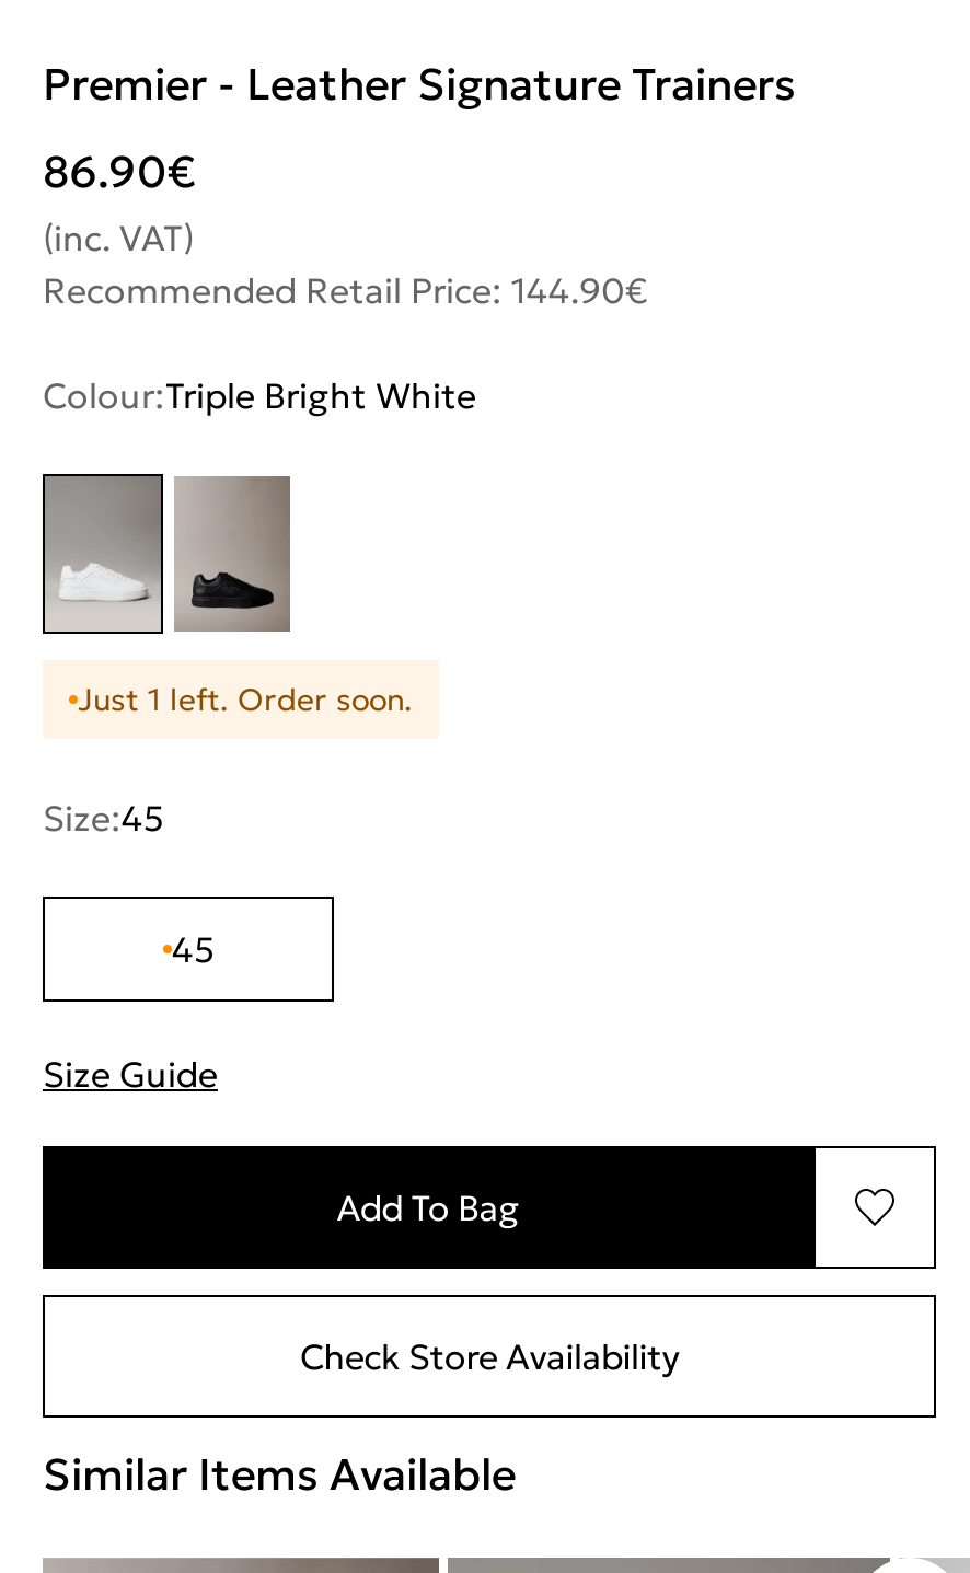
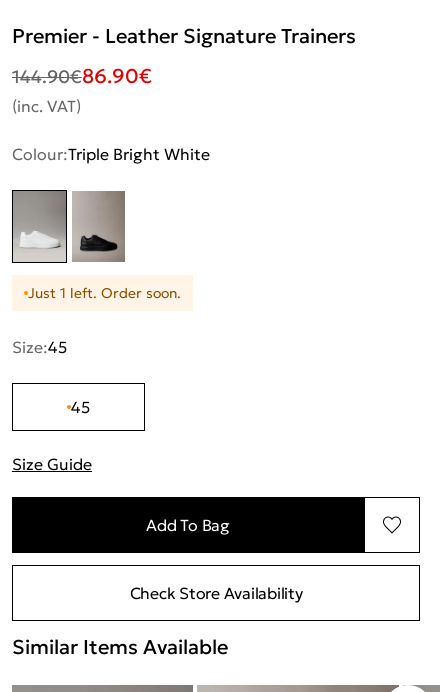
[43,143,196,199] 86.90€ -> [12,63,152,89] 144.90€86.90€
[43,267,647,311] Recommended Retail Price: 144.90€ -> none

